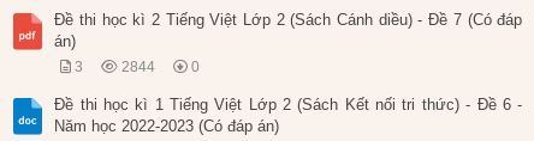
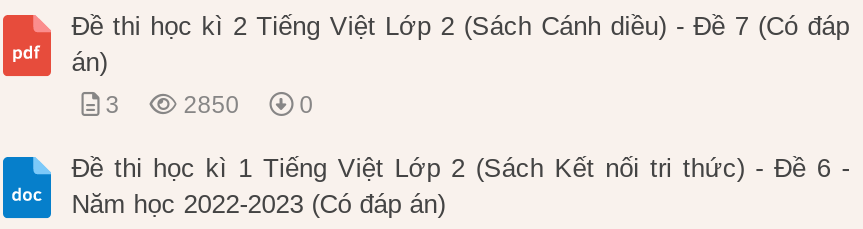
[122,59,155,75] 2844 -> [183,91,239,119] 2850

